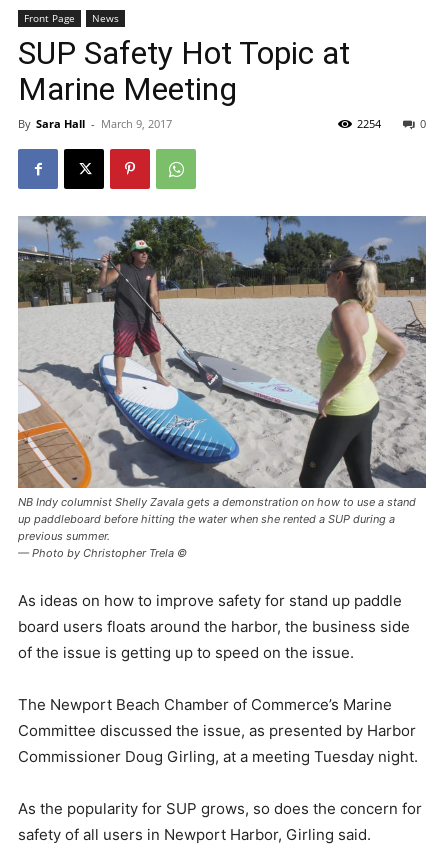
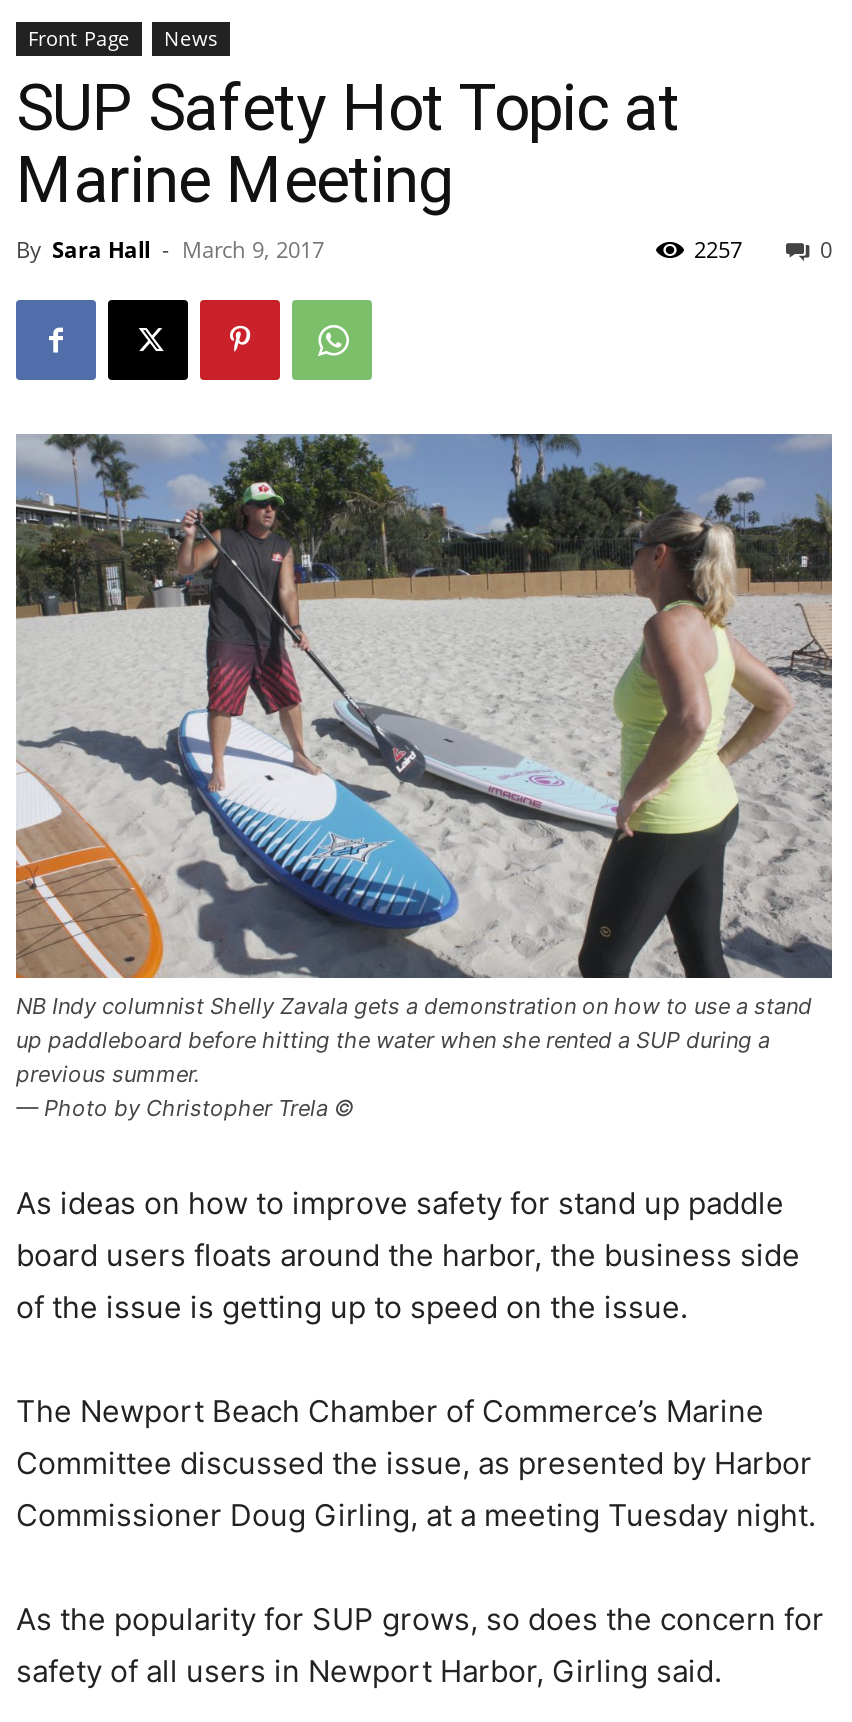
[357,116,381,131] 2254 -> [694,234,742,264] 2257

